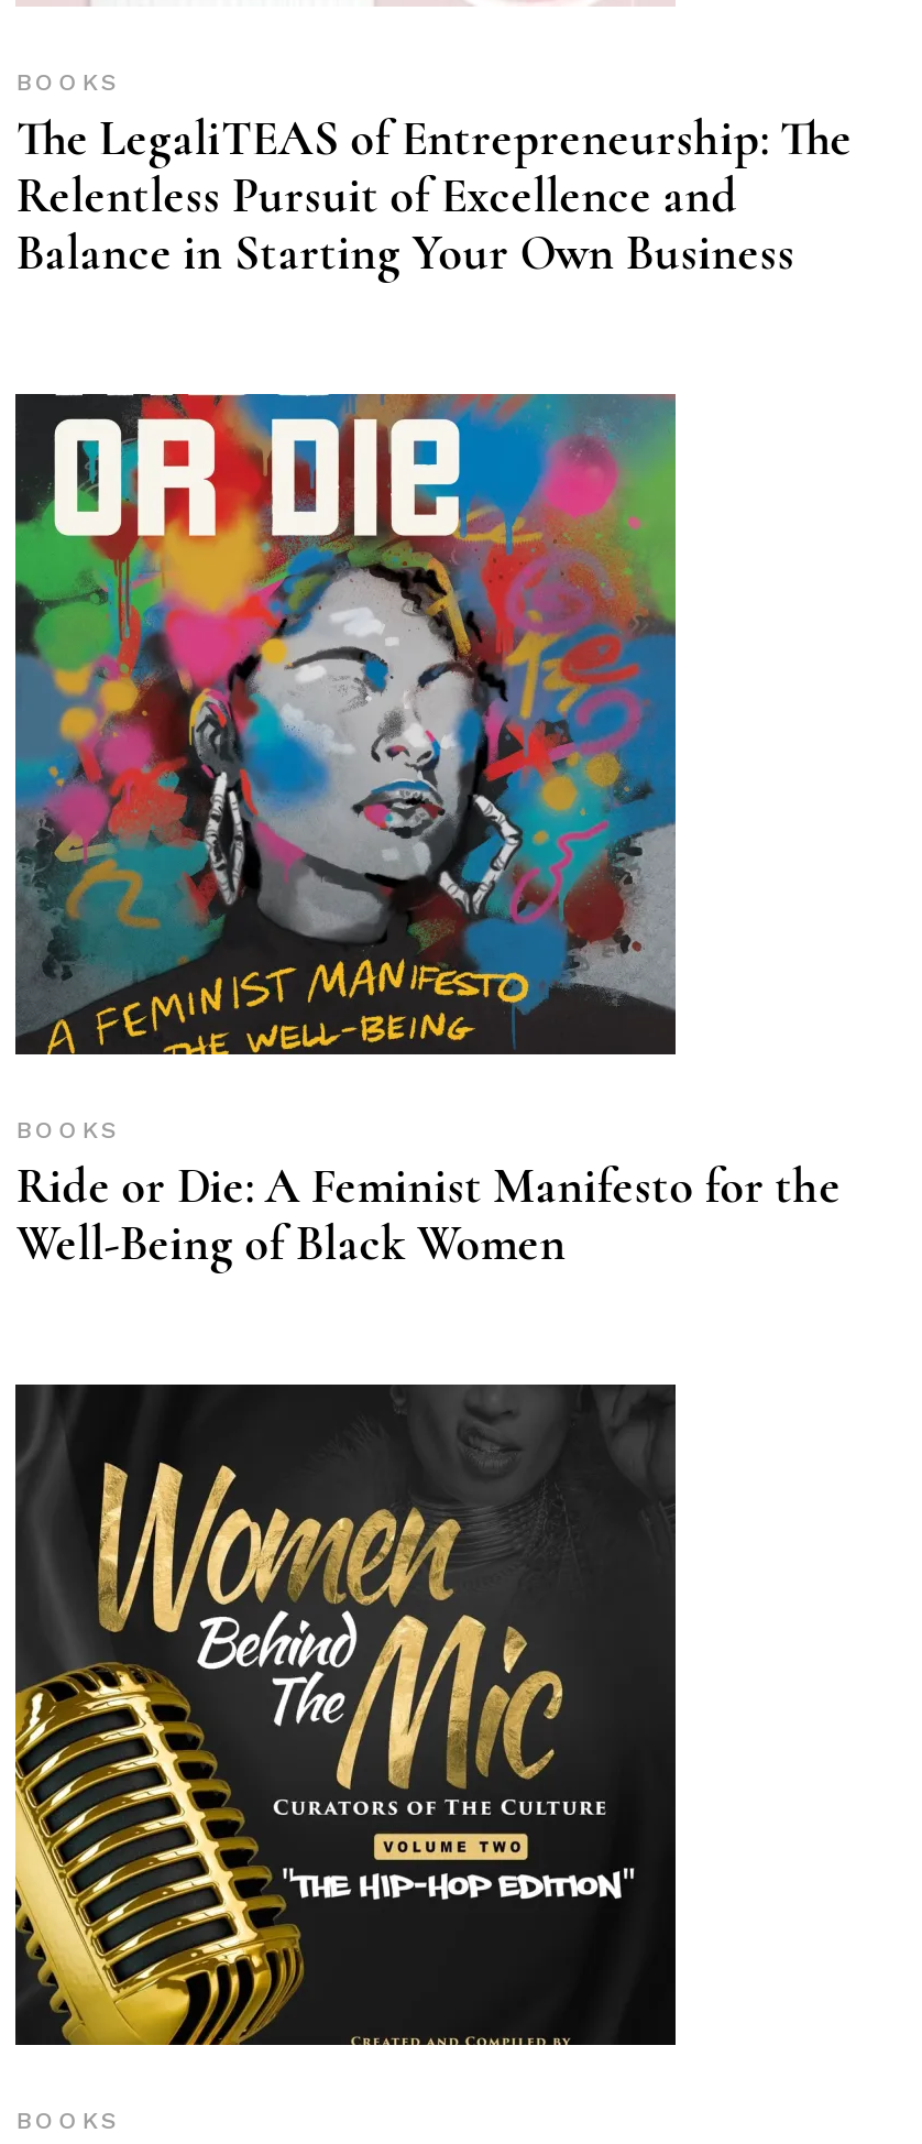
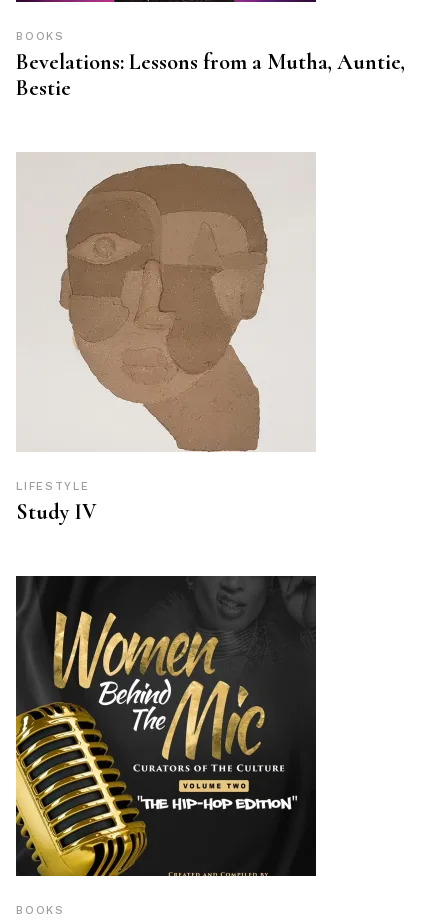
[16,109,852,281] The LegaliTEAS of Entrepreneurship: The | Relentless Pursuit of Excellence and | Balance in Starting Your Own Business -> [16,49,405,101] Bevelations: Lessons from a Mutha, Auntie, | Bestie
[13,392,841,1271] [image] | BOOKS | Ride or Die: A Feminist Manifesto for the | Well-Being of Black Women -> [16,152,316,525] [image] | LIFESTYLE | Study IV

